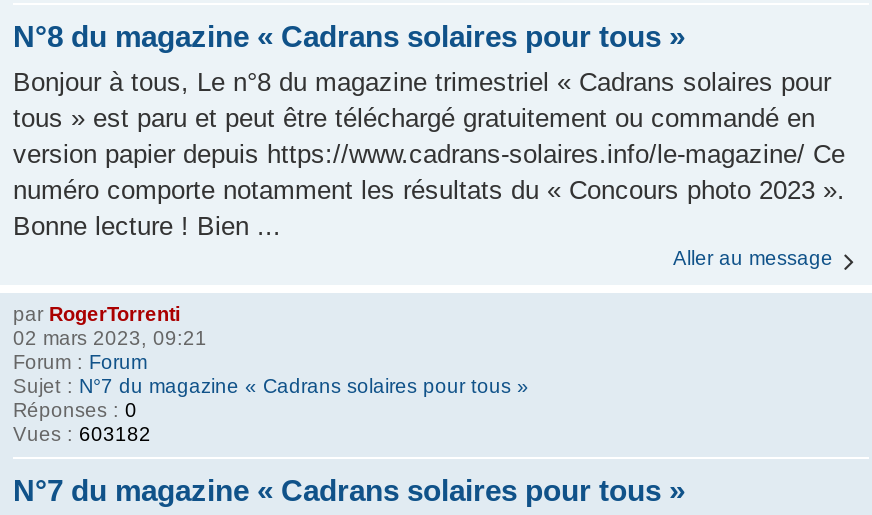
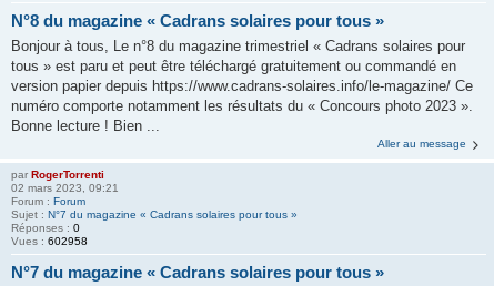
[13,423,151,445] Vues : 603182 -> [11,235,88,247] Vues : 602958

